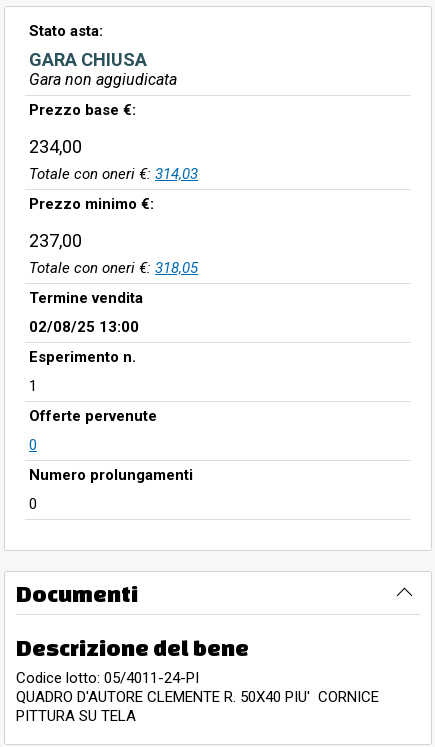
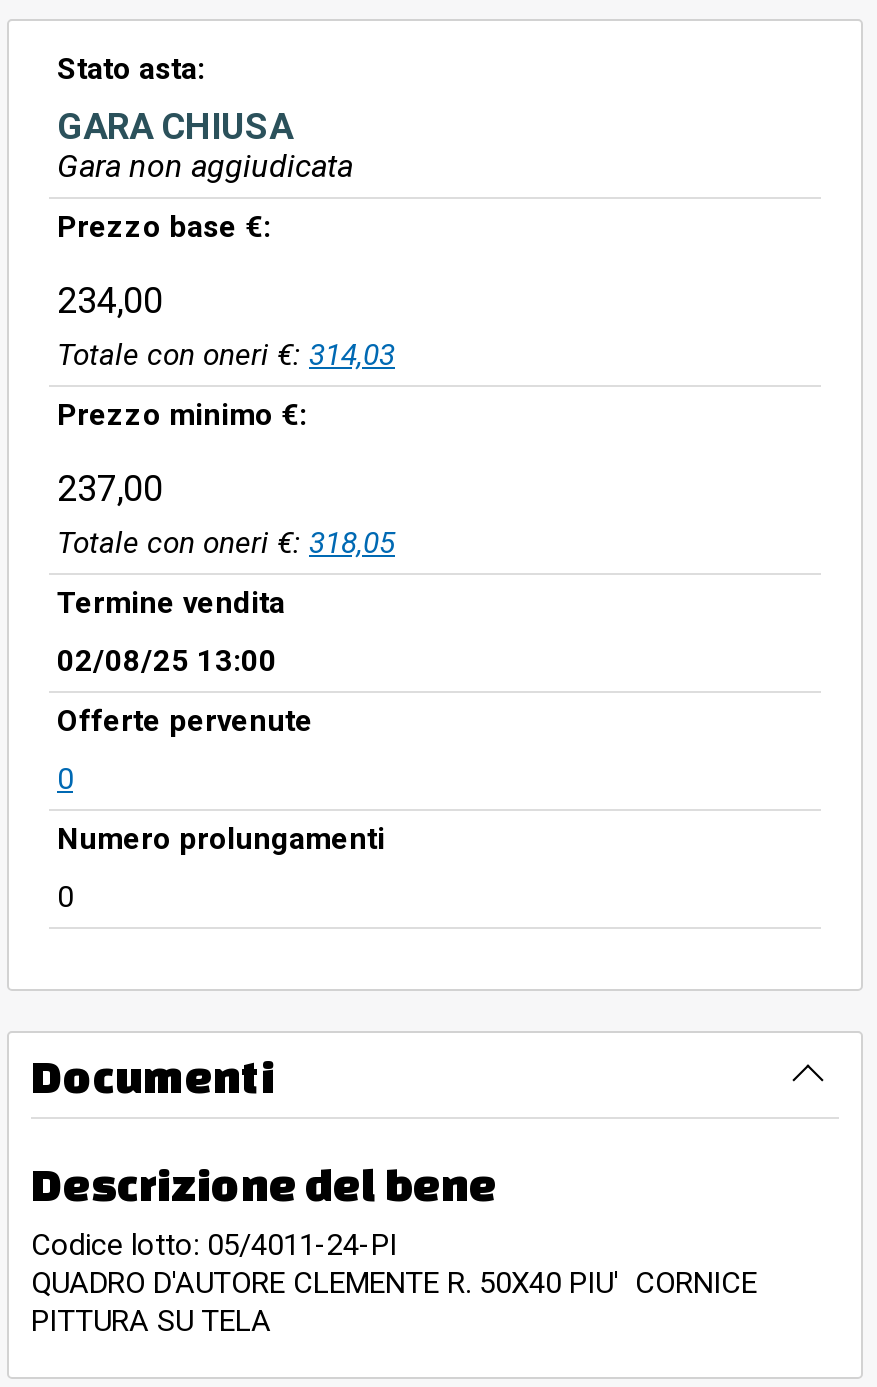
[29,348,136,395] Esperimento n. | 1 -> none

